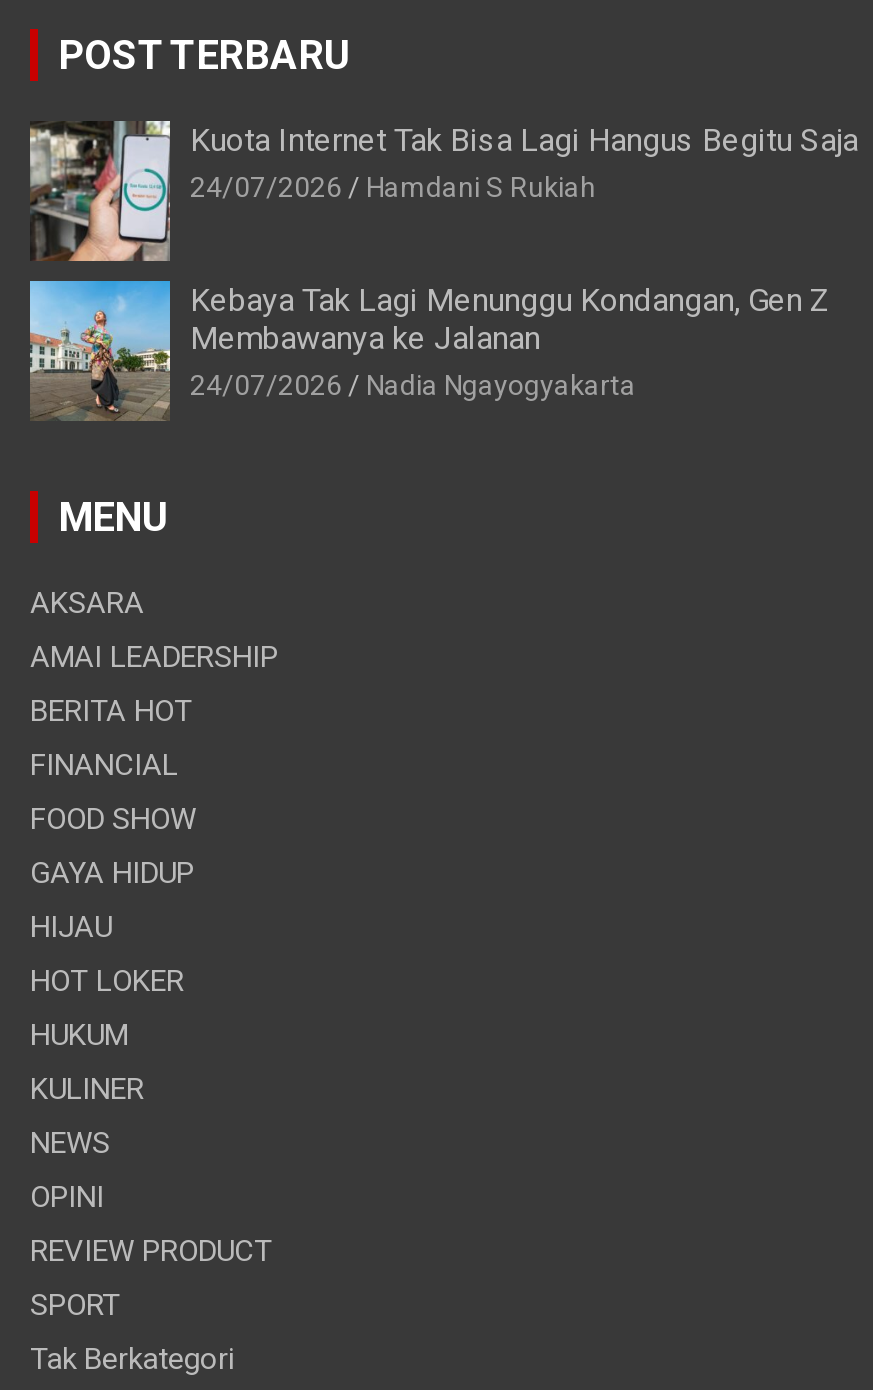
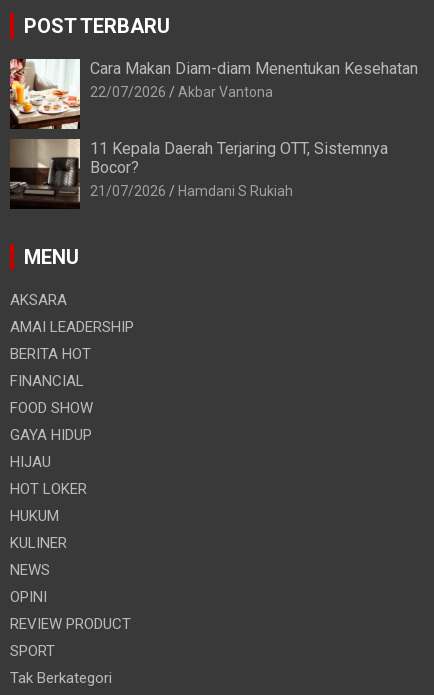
[28,118,858,264] [image] | Kuota Internet Tak Bisa Lagi Hangus Begitu Saja | 24/07/2026 -> [9,58,418,199] [image] | Cara Makan Diam-diam Menentukan Kesehatan | 22/07/2026 | Akbar Vantona | 11 Kepala Daerah Terjaring OTT, Sistemnya | Bocor? | 21/07/2026
moved [366,171,596,203] -> [178,183,293,199]: Hamdani S Rukiah
[28,278,170,422] [image] -> [10,138,80,210] [image]
[190,281,830,401] Kebaya Tak Lagi Menunggu Kondangan, Gen Z | Membawanya ke Jalanan | 24/07/2026 | Nadia Ngayogyakarta -> none

